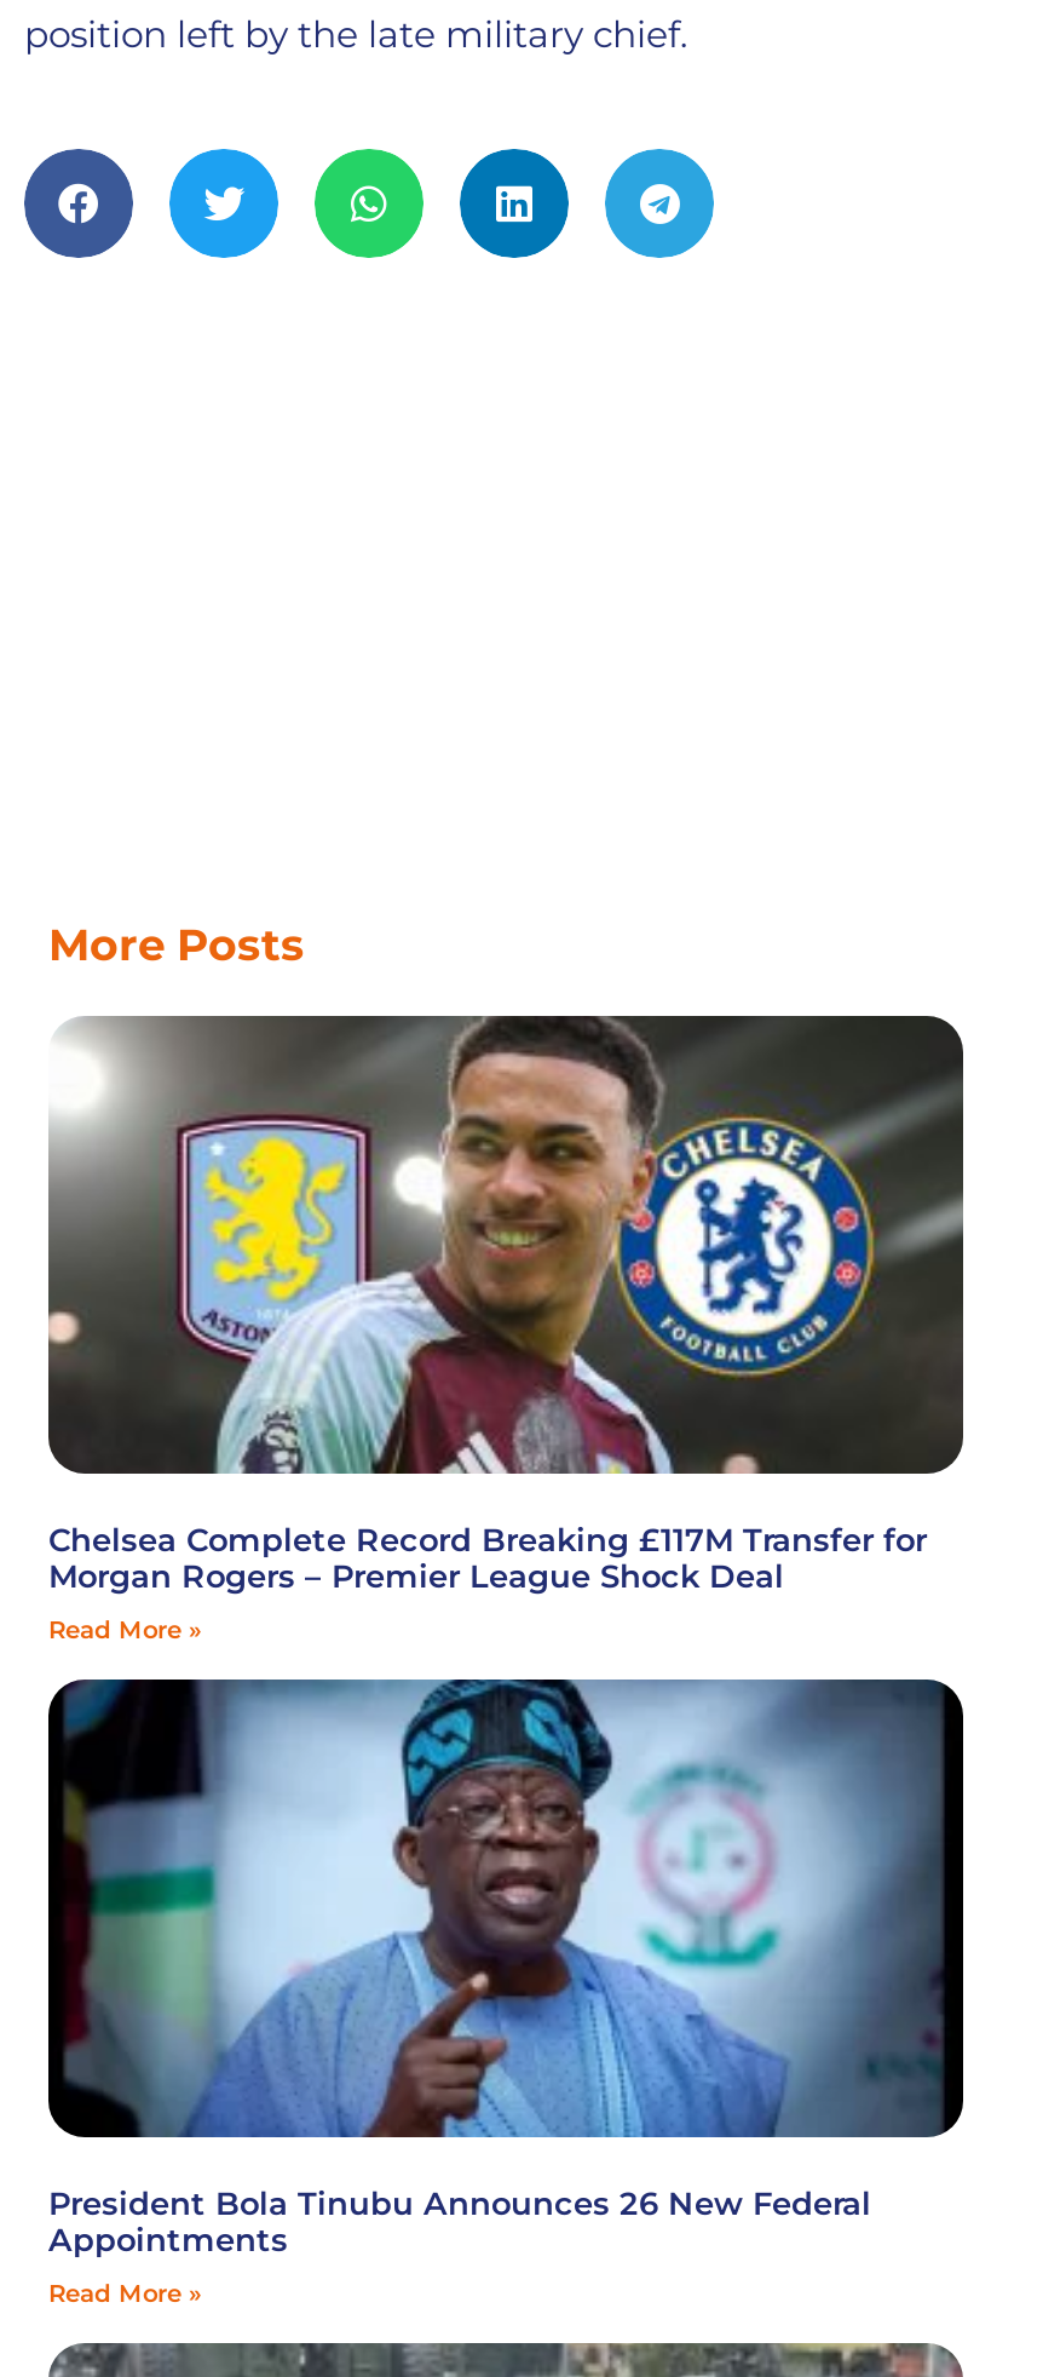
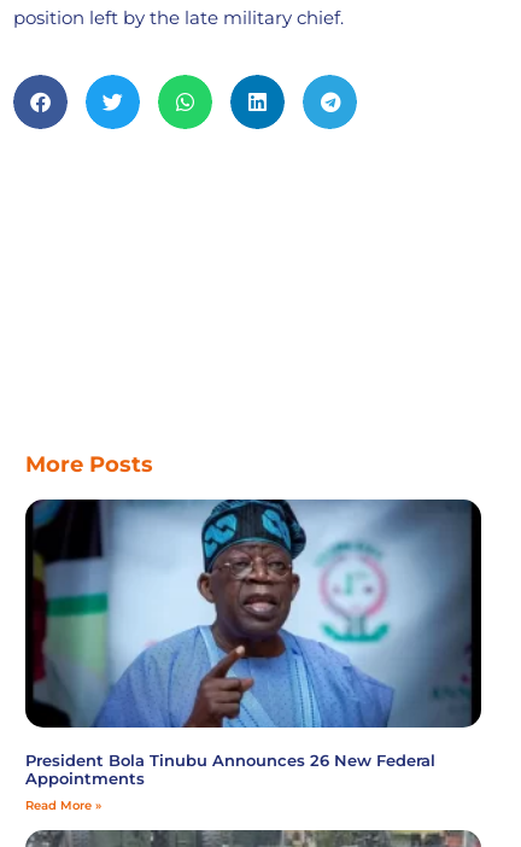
[46,1014,966,1646] [image] | Chelsea Complete Record Breaking £117M Transfer for | Morgan Rogers – Premier League Shock Deal | Read More » -> none

